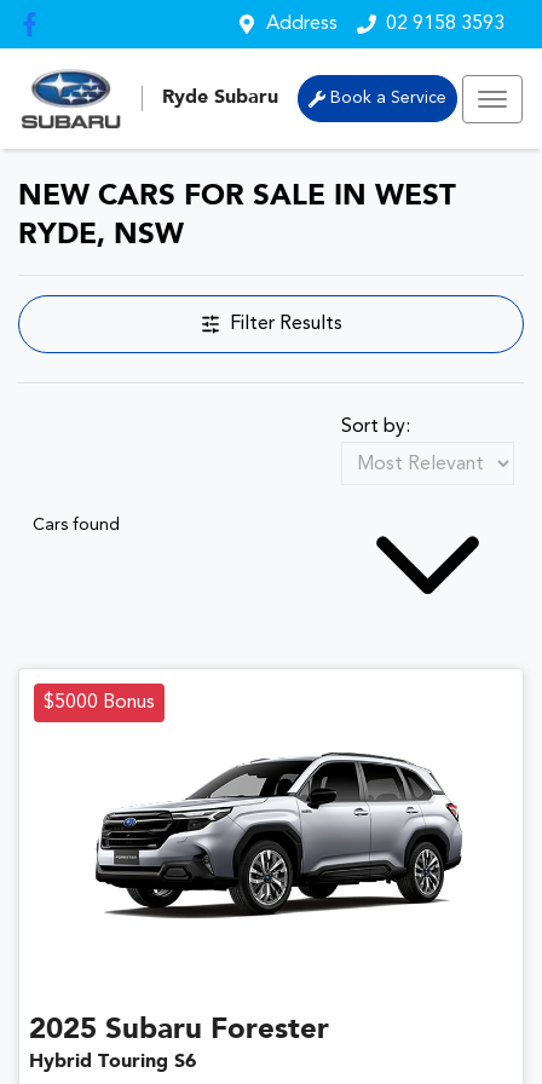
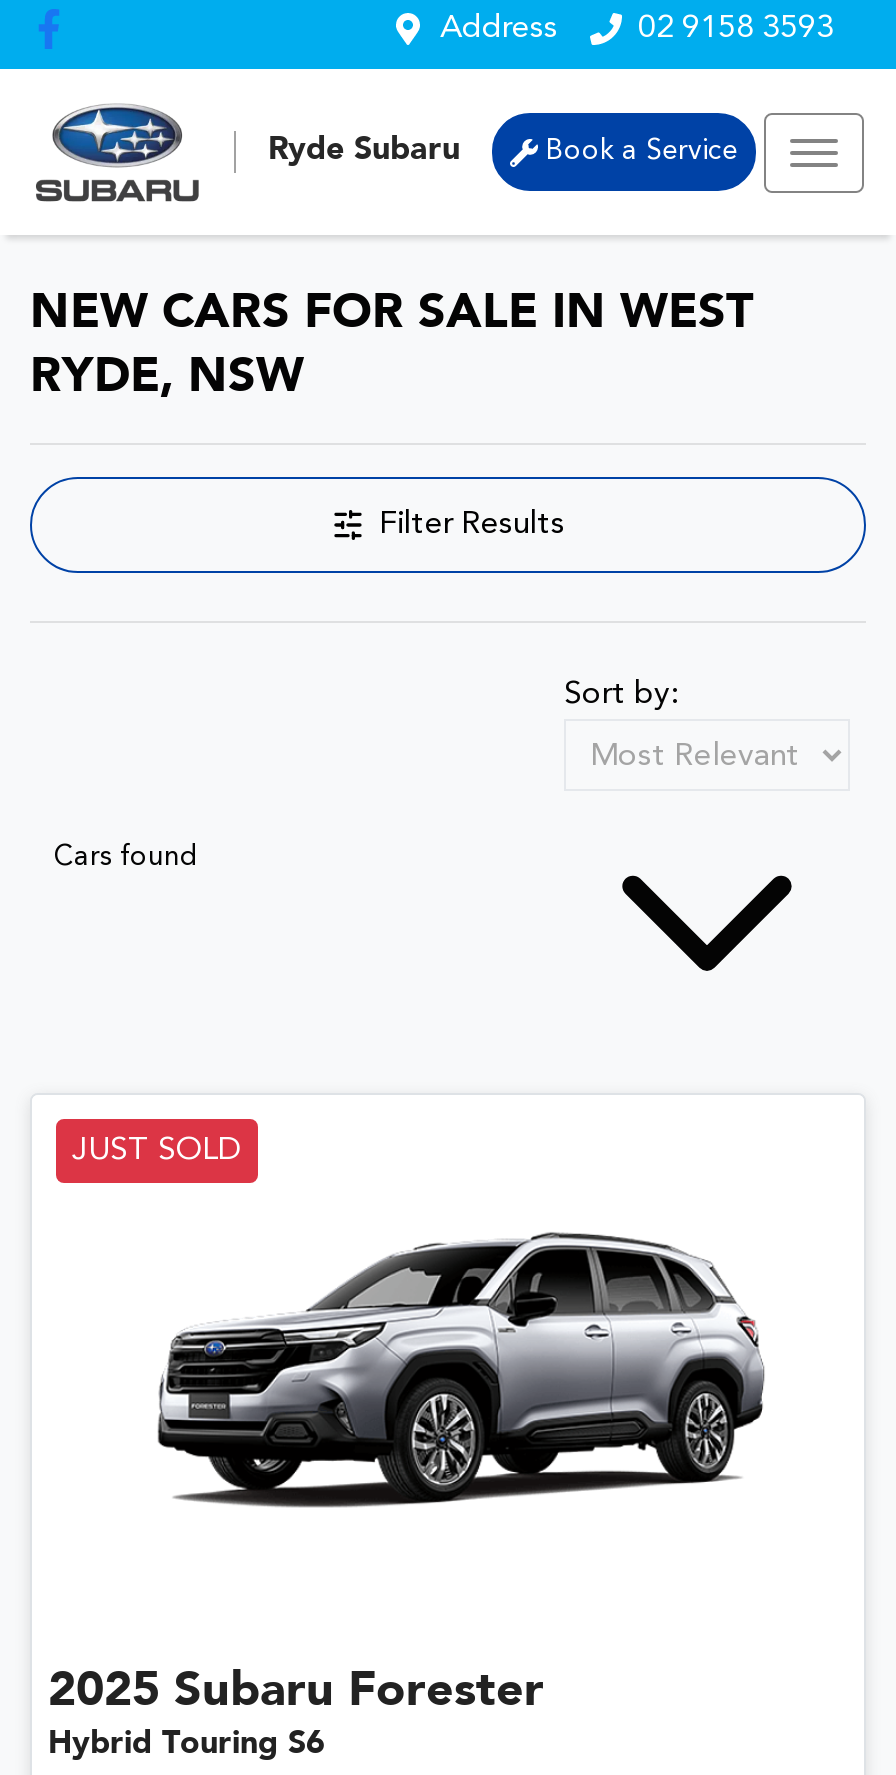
[44,693,155,713] $5000 Bonus -> [72,1135,242,1167] JUST SOLD

